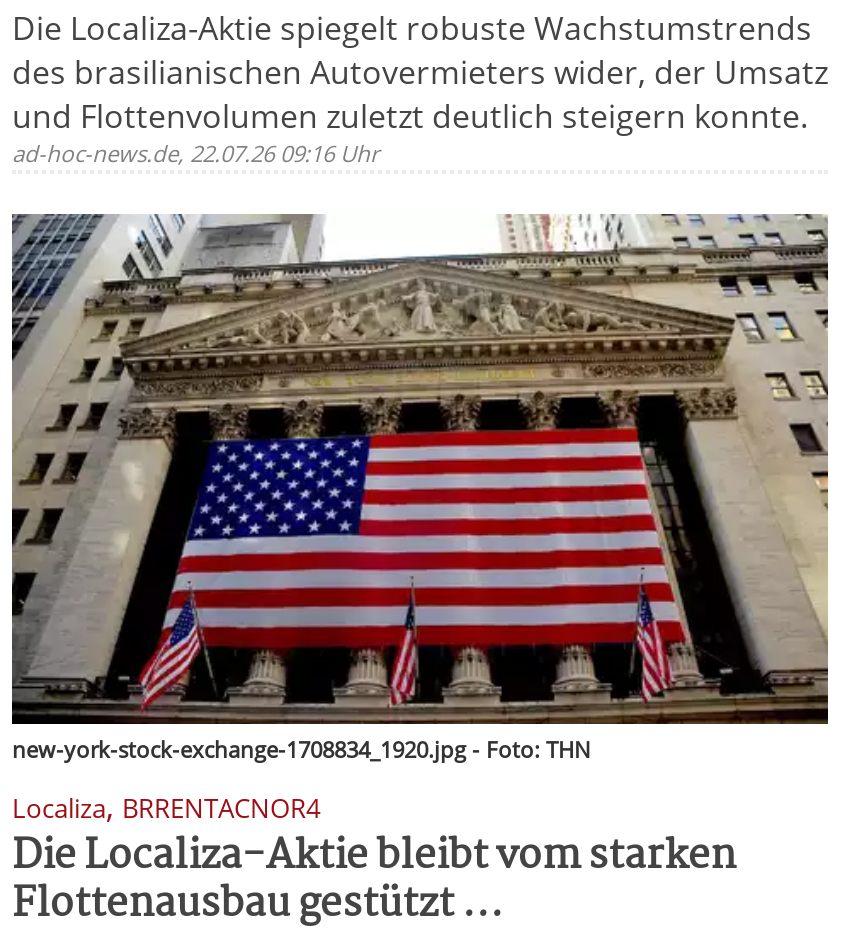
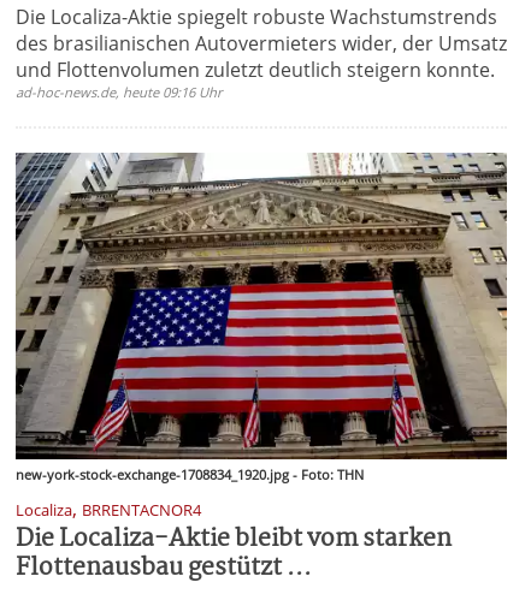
[12,138,380,168] ad-hoc-news.de, 22.07.26 09:16 Uhr -> [16,83,223,101] ad-hoc-news.de, heute 09:16 Uhr

